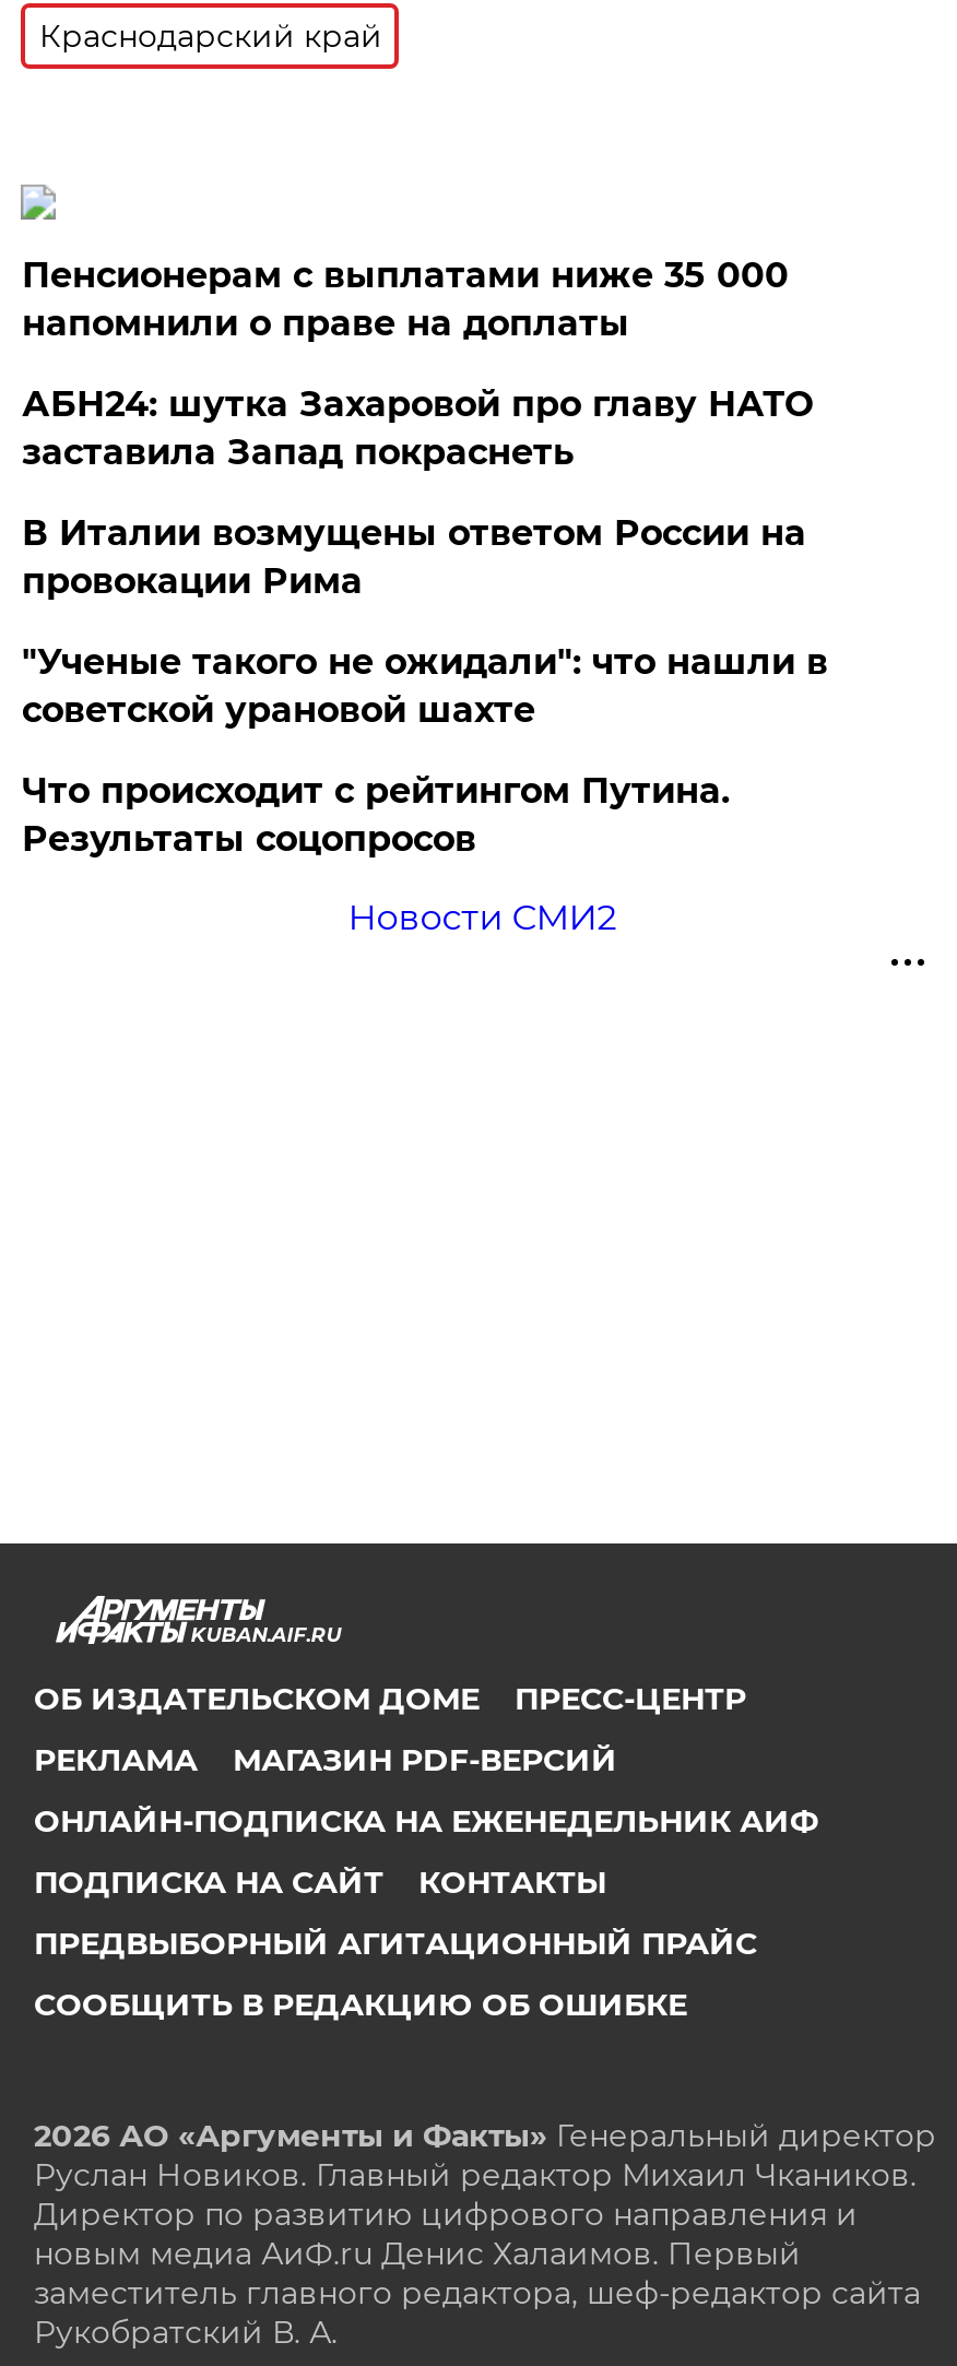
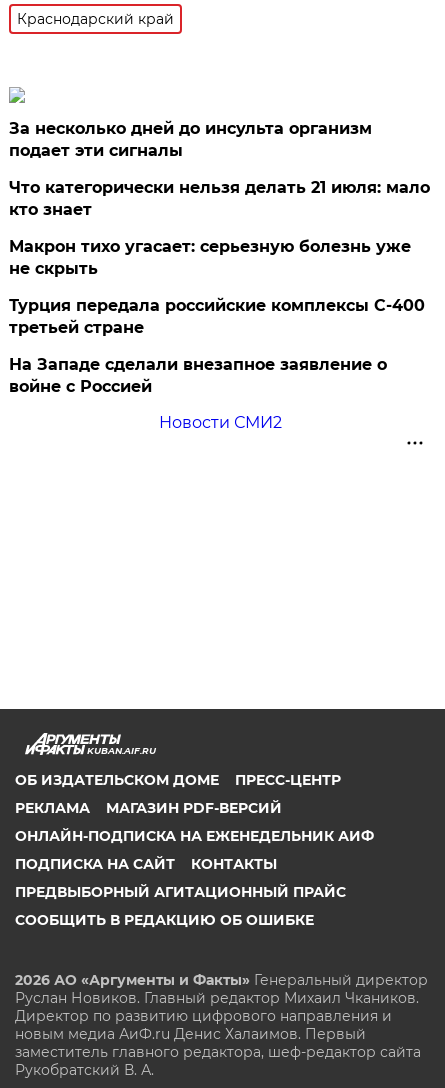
[22,255,789,344] Пенсионерам с выплатами ниже 35 000 | напомнили о праве на доплаты -> [9,119,372,160] За несколько дней до инсульта организм | подает эти сигналы
[22,383,813,473] АБН24: шутка Захаровой про главу НАТО | заставила Запад покраснеть -> [9,178,430,219] Что категорически нельзя делать 21 июля: мало | кто знает
[22,512,806,602] В Италии возмущены ответом России на | провокации Рима -> [9,237,411,278] Макрон тихо угасает: серьезную болезнь уже | не скрыть
[22,641,828,731] "Ученые такого не ожидали": что нашли в | советской урановой шахте -> [9,296,425,337] Турция передала российские комплексы С-400 | третьей стране
[22,770,730,860] Что происходит с рейтингом Путина. | Результаты соцопросов -> [9,355,387,396] На Западе сделали внезапное заявление о | войне с Россией

